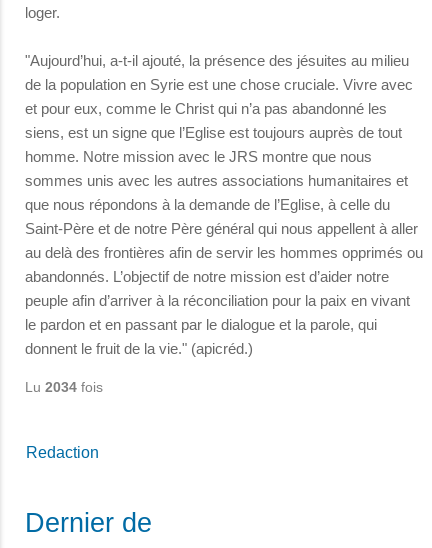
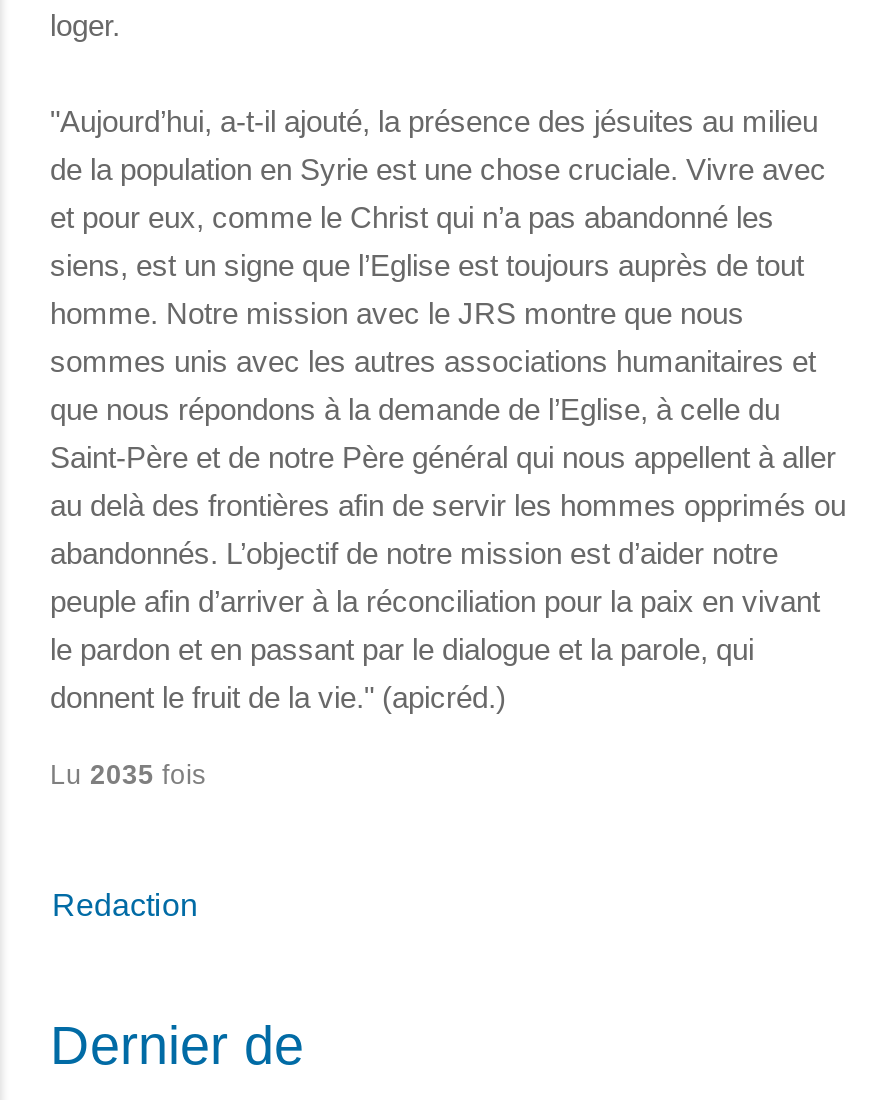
[25,380,103,395] Lu 2034 fois -> [50,761,206,791] Lu 2035 fois

